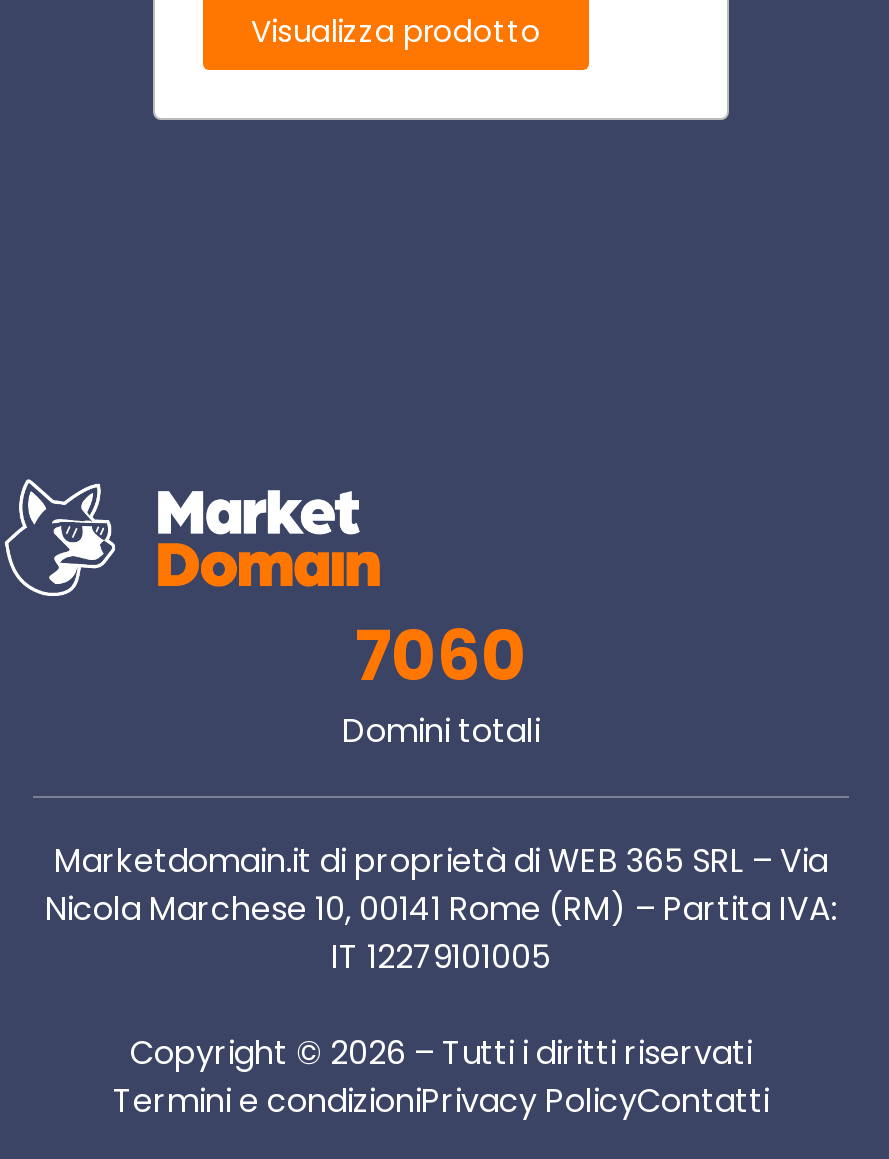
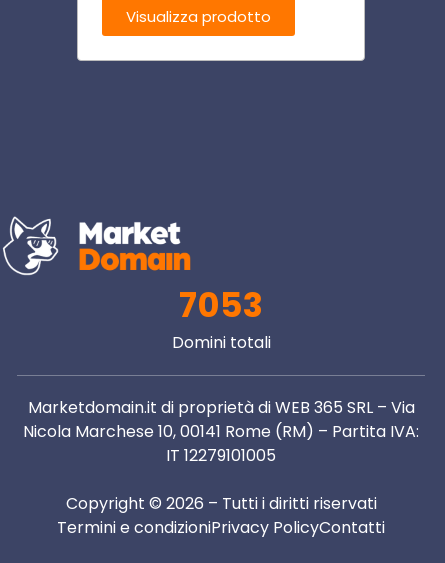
[355,608,527,704] 7060 -> [179,281,263,329] 7053

